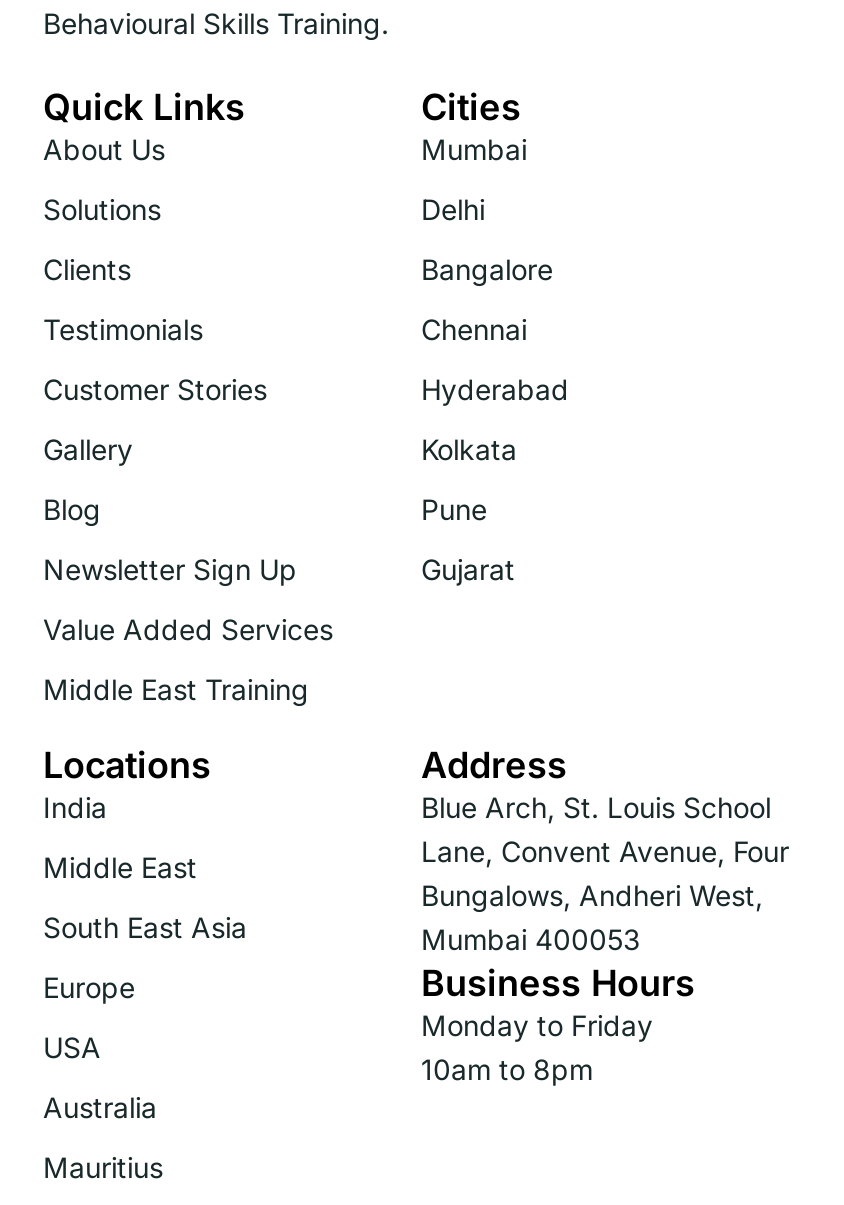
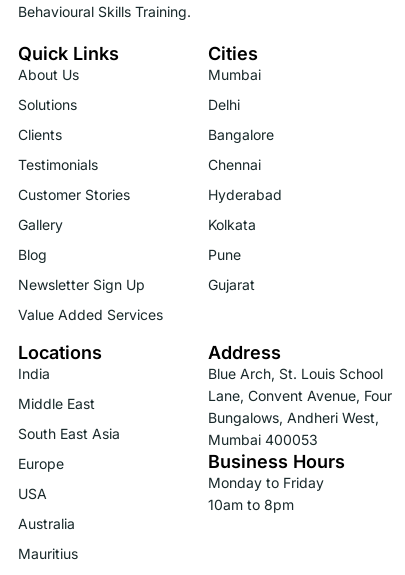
[43,672,309,706] Middle East Training -> none

